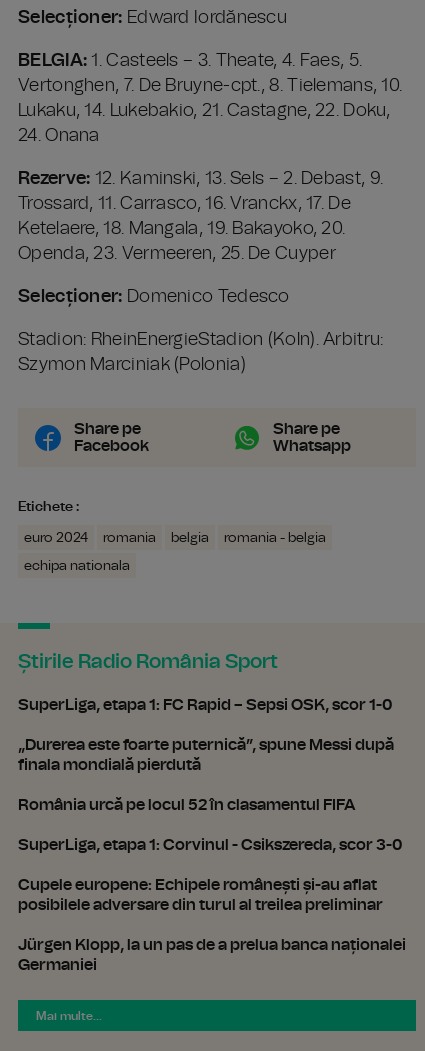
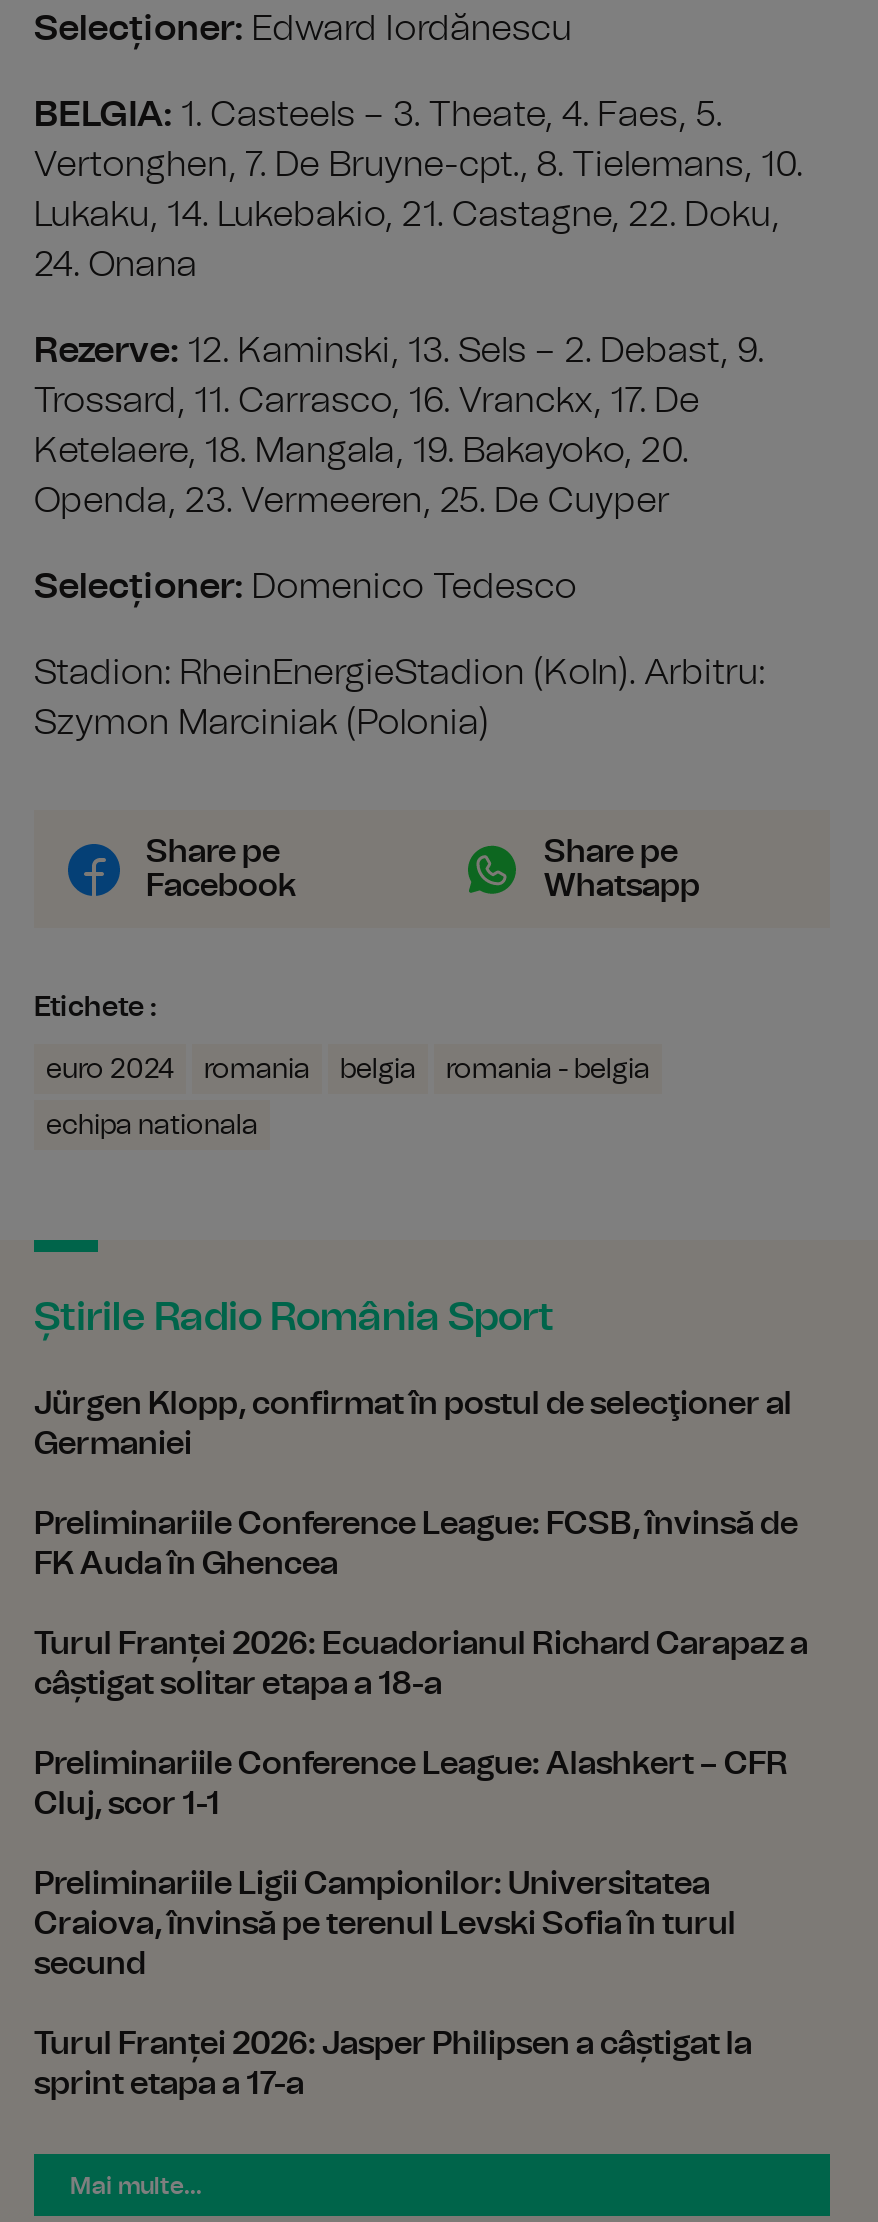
[18,697,406,953] SuperLiga, etapa 1: FC Rapid – Sepsi OSK, scor 1-0 | „Durerea este foarte puternică”, spune Messi după | finala mondială pierdută | România urcă pe locul 52 în clasamentul FIFA | SuperLiga, etapa 1: Corvinul - Csikszereda, scor 3-0 | Cupele europene: Echipele românești și-au aflat | posibilele adversare din turul al treilea preliminar | Jürgen Klopp, la un pas de a prelua banca naționalei -> [34,1388,792,1420] Jürgen Klopp, confirmat în postul de selecţioner al
moved [18,957,97,973] -> [34,1428,192,1460]: Germaniei
none -> [34,1508,808,2100] Preliminariile Conference League: FCSB, învinsă de | FK Auda în Ghencea | Turul Franței 2026: Ecuadorianul Richard Carapaz a | câștigat solitar etapa a 18-a | Preliminariile Conference League: Alashkert – CFR | Cluj, scor 1-1 | Preliminariile Ligii Campionilor: Universitatea | Craiova, învinsă pe terenul Levski Sofia în turul | secund | Turul Franței 2026: Jasper Philipsen a câștigat la | sprint etapa a 17-a

